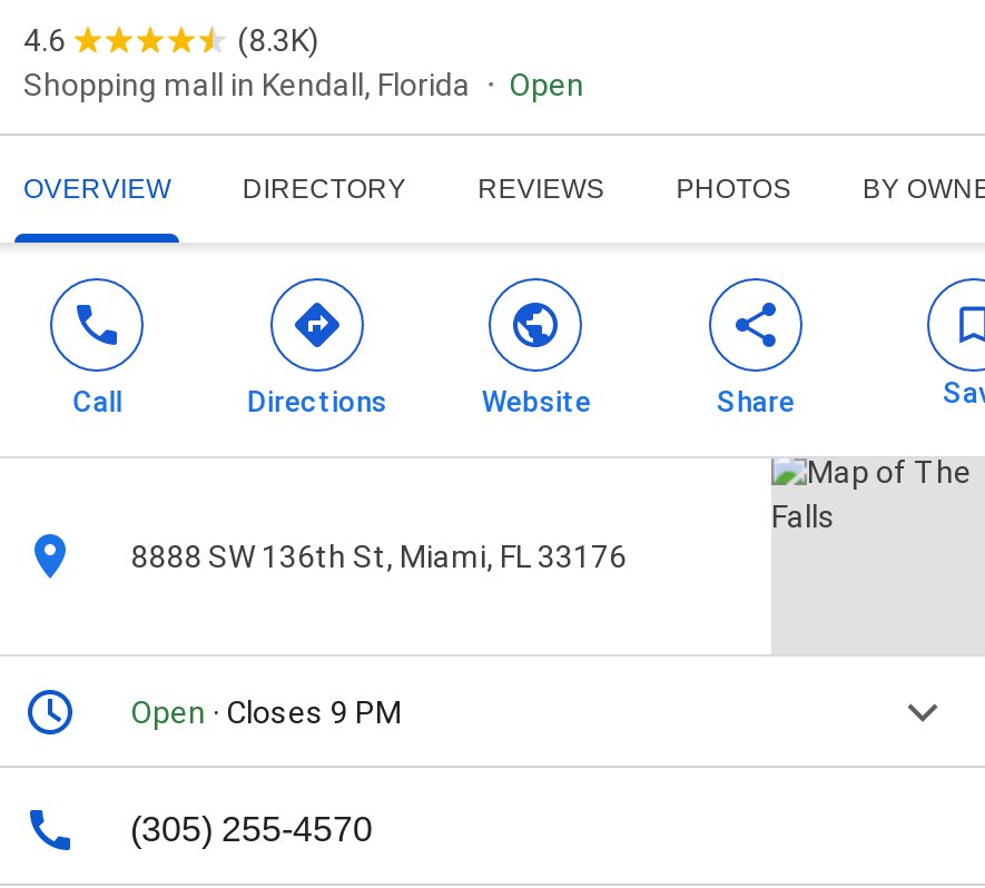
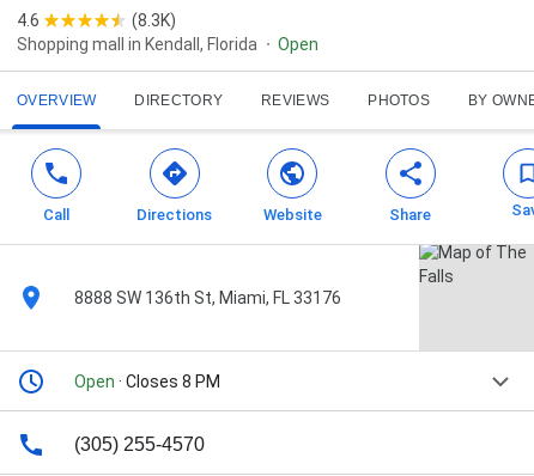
[130,695,402,730] Open · Closes 9 PM -> [74,372,220,391] Open · Closes 8 PM

